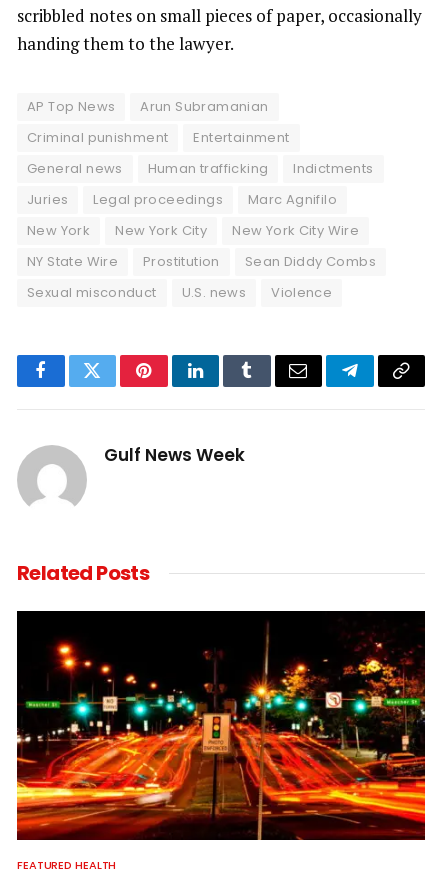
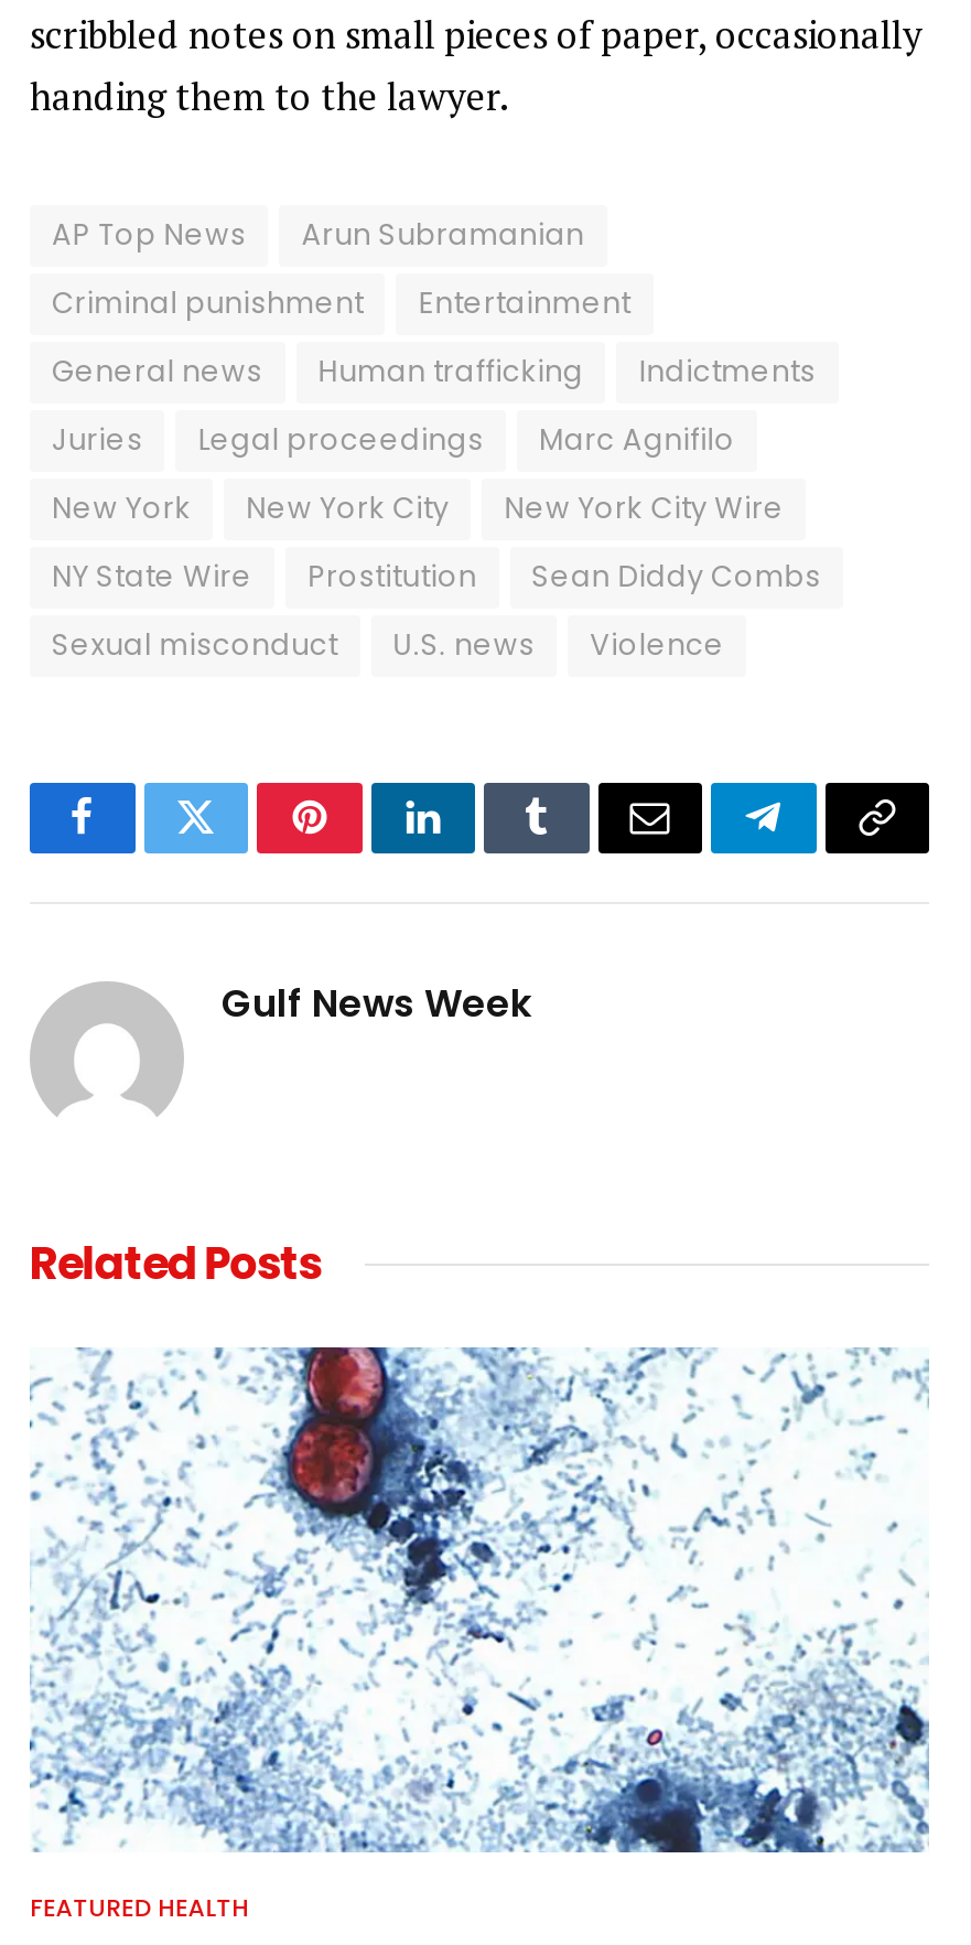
[16,610,426,841] [image] -> [28,1345,931,1855] [image]

